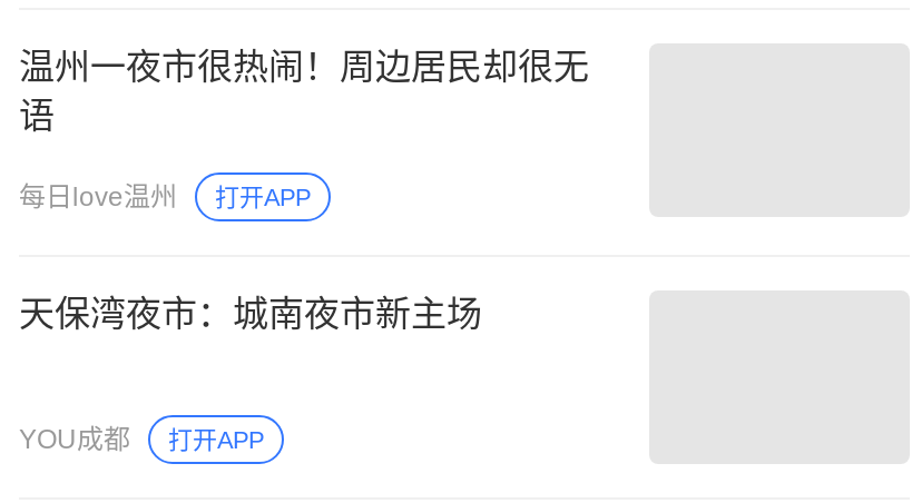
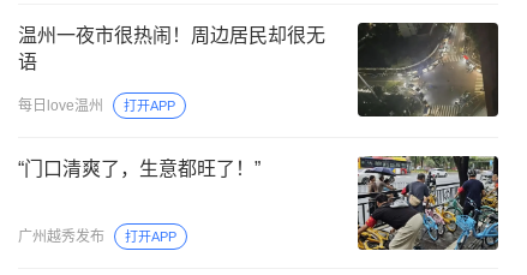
none -> [357,22,499,118] [image]
none -> [357,155,499,251] [image]
[19,296,482,334] 天保湾夜市：城南夜市新主场 -> [18,158,260,179] “门口清爽了，生意都旺了！”
[19,424,130,455] YOU成都 -> [18,228,104,244] 广州越秀发布

